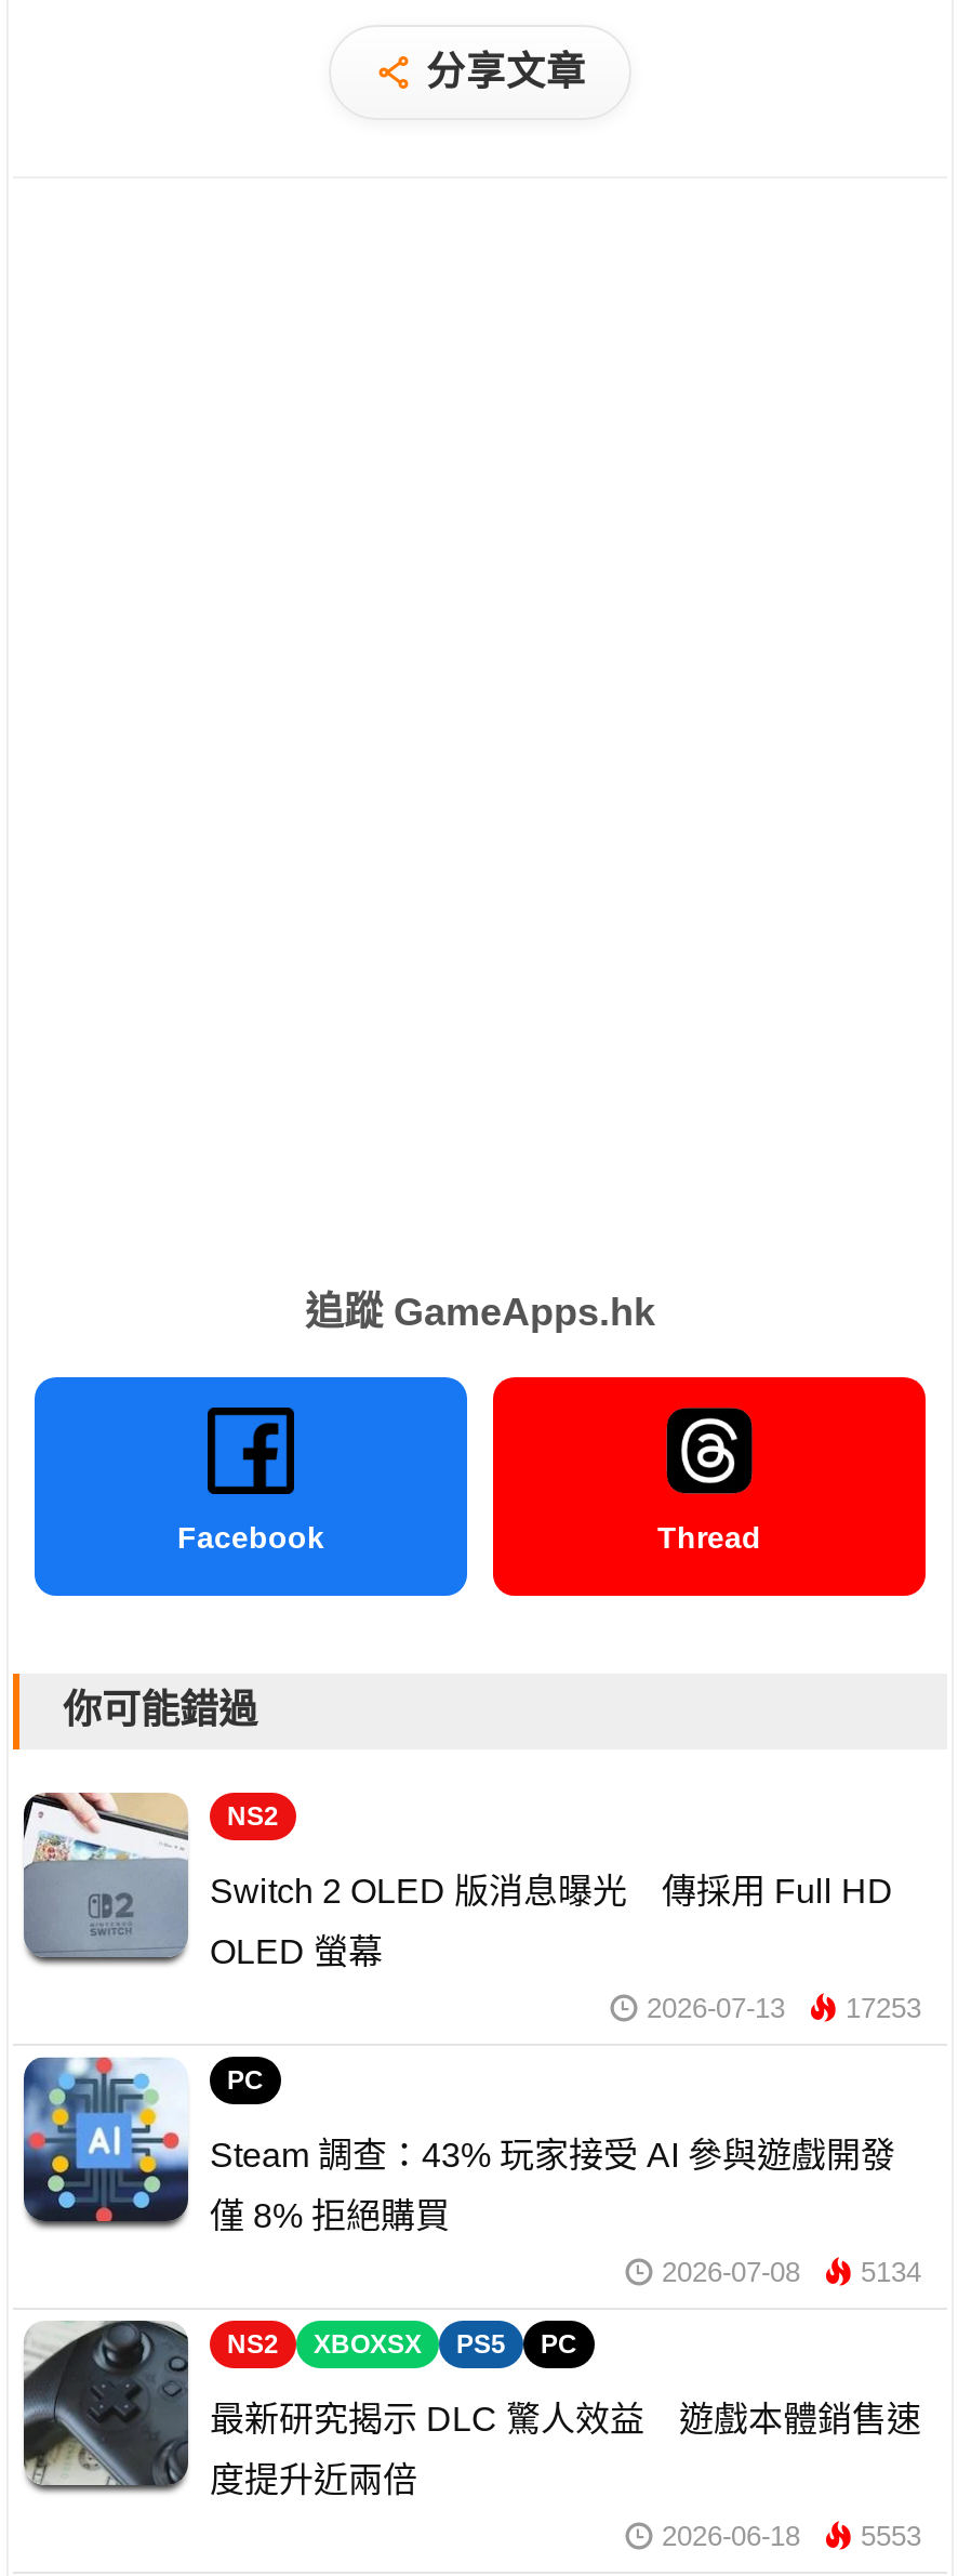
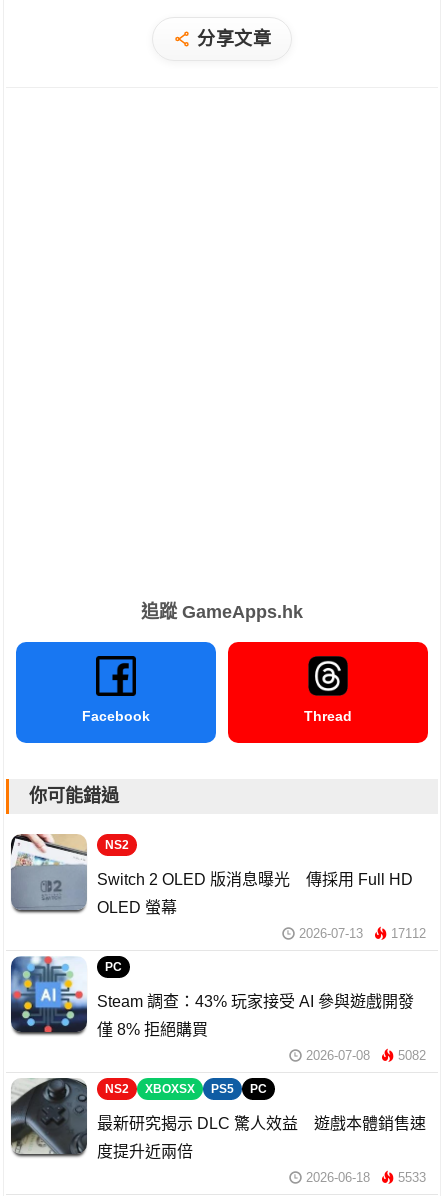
[647,1991,921,2024] 2026-07-13 17253 -> [299,926,426,941] 2026-07-13 17112
[662,2255,921,2288] 2026-07-08 5134 -> [306,1048,426,1063] 2026-07-08 5082
[662,2519,921,2552] 2026-06-18 5553 -> [306,1170,426,1185] 2026-06-18 5533

